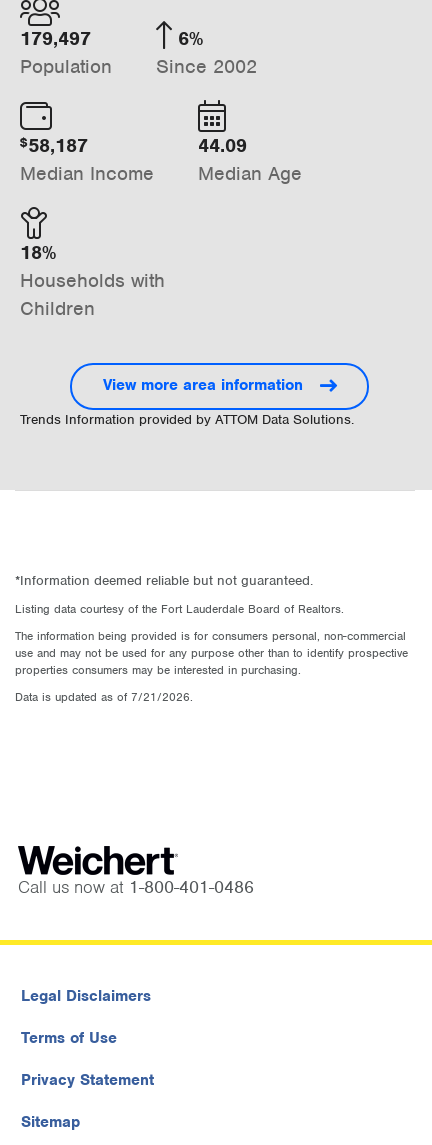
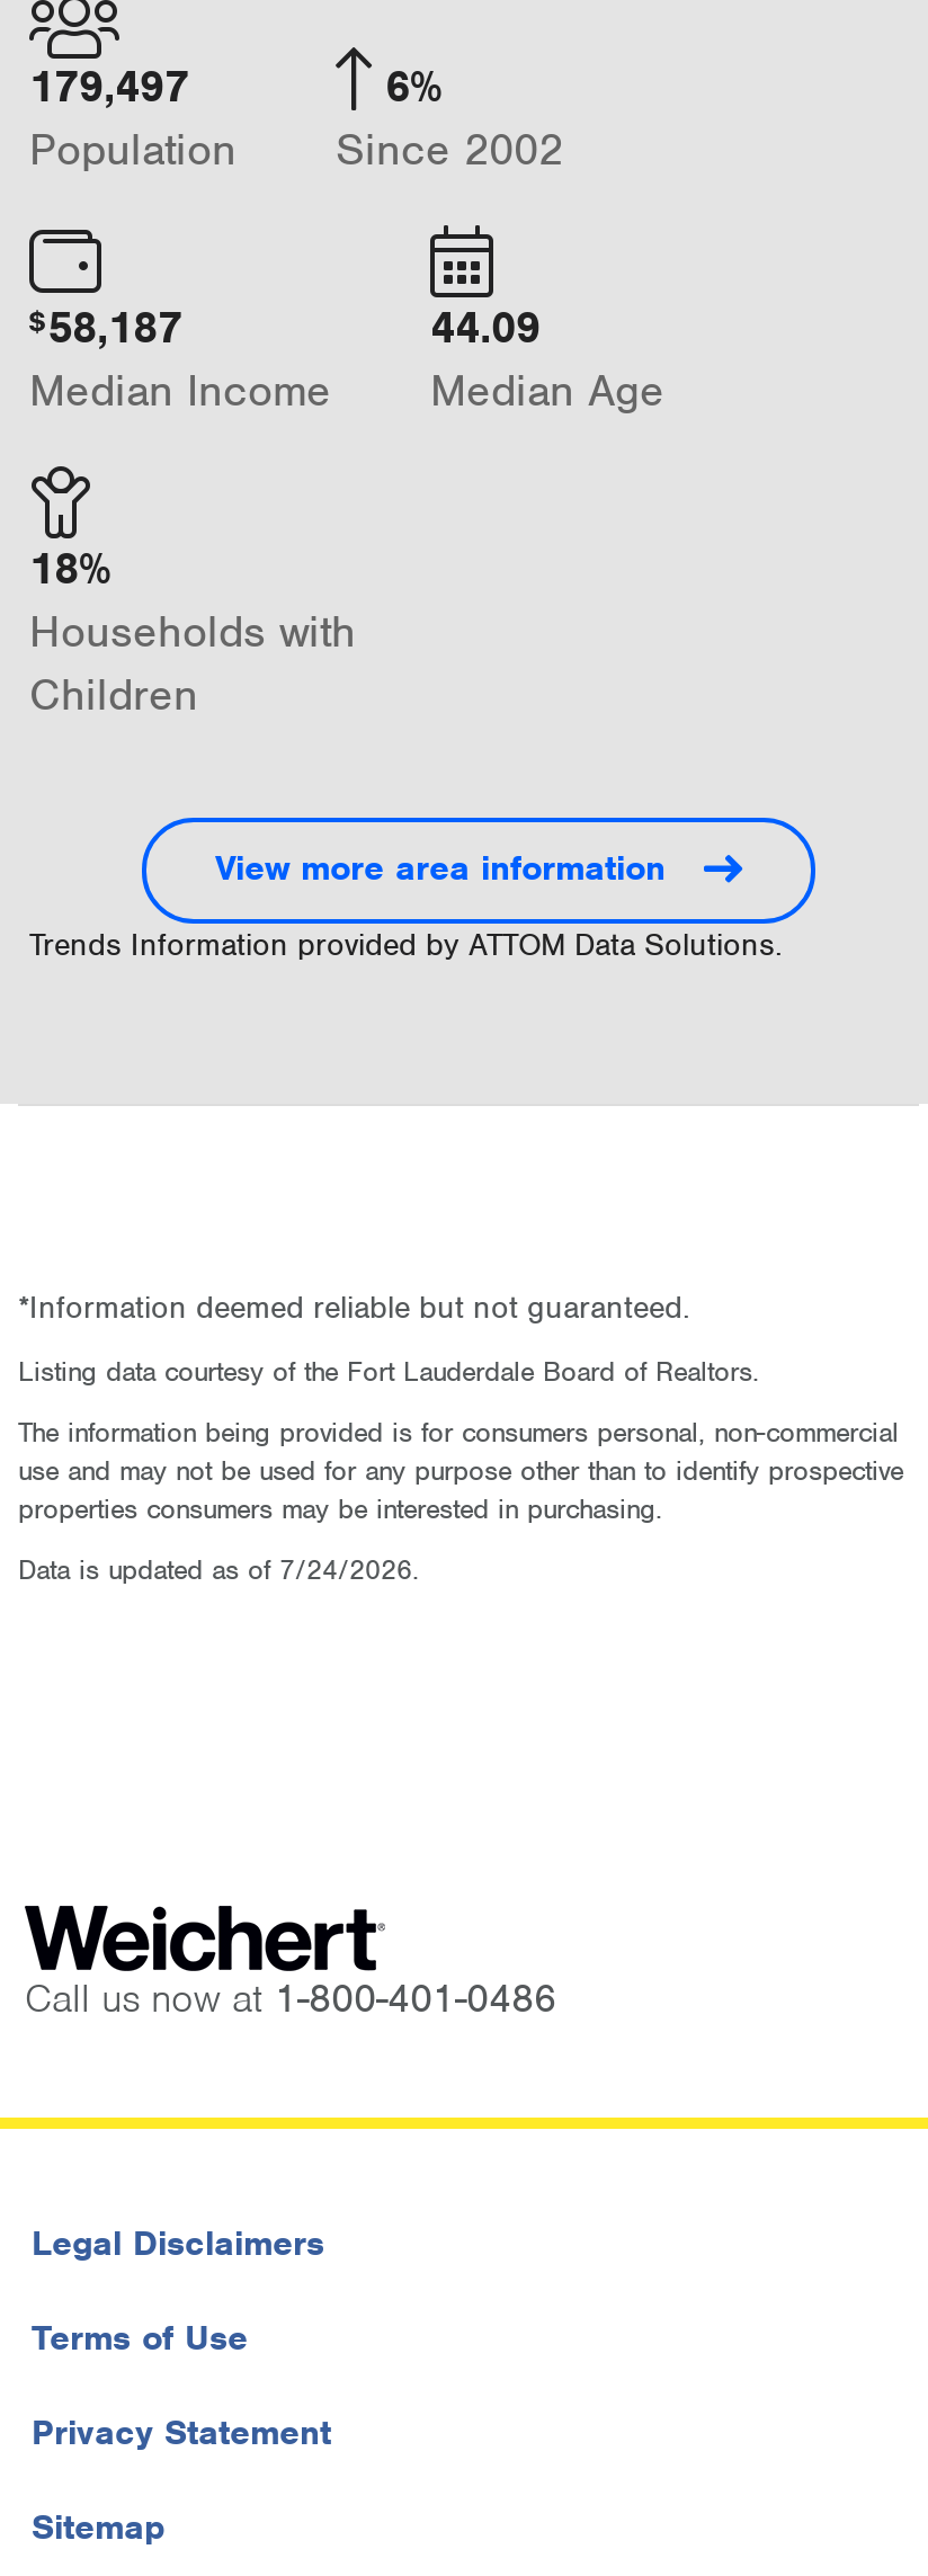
[15,689,193,705] Data is updated as of 7/21/2026. -> [18,1552,419,1588] Data is updated as of 7/24/2026.

